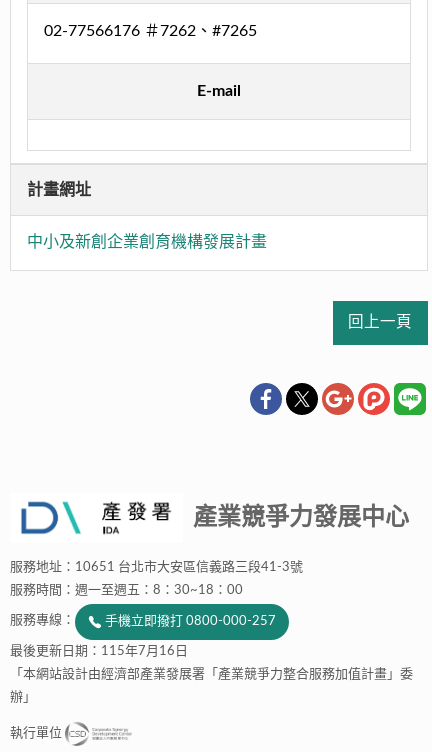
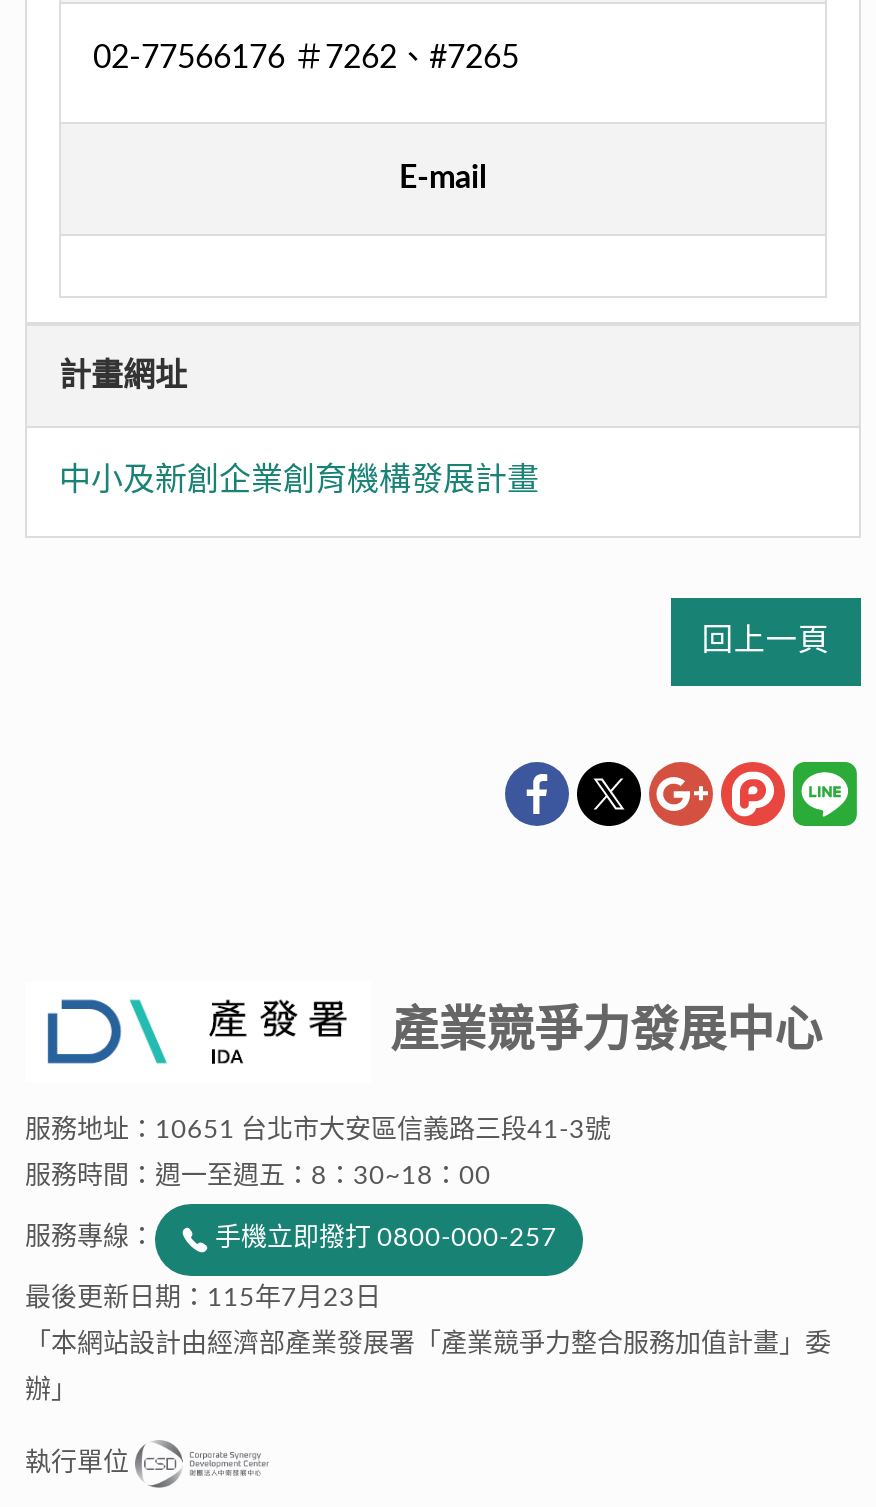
[10,645,188,658] 最後更新日期：115年7月16日 -> [25,1286,381,1312] 最後更新日期：115年7月23日

